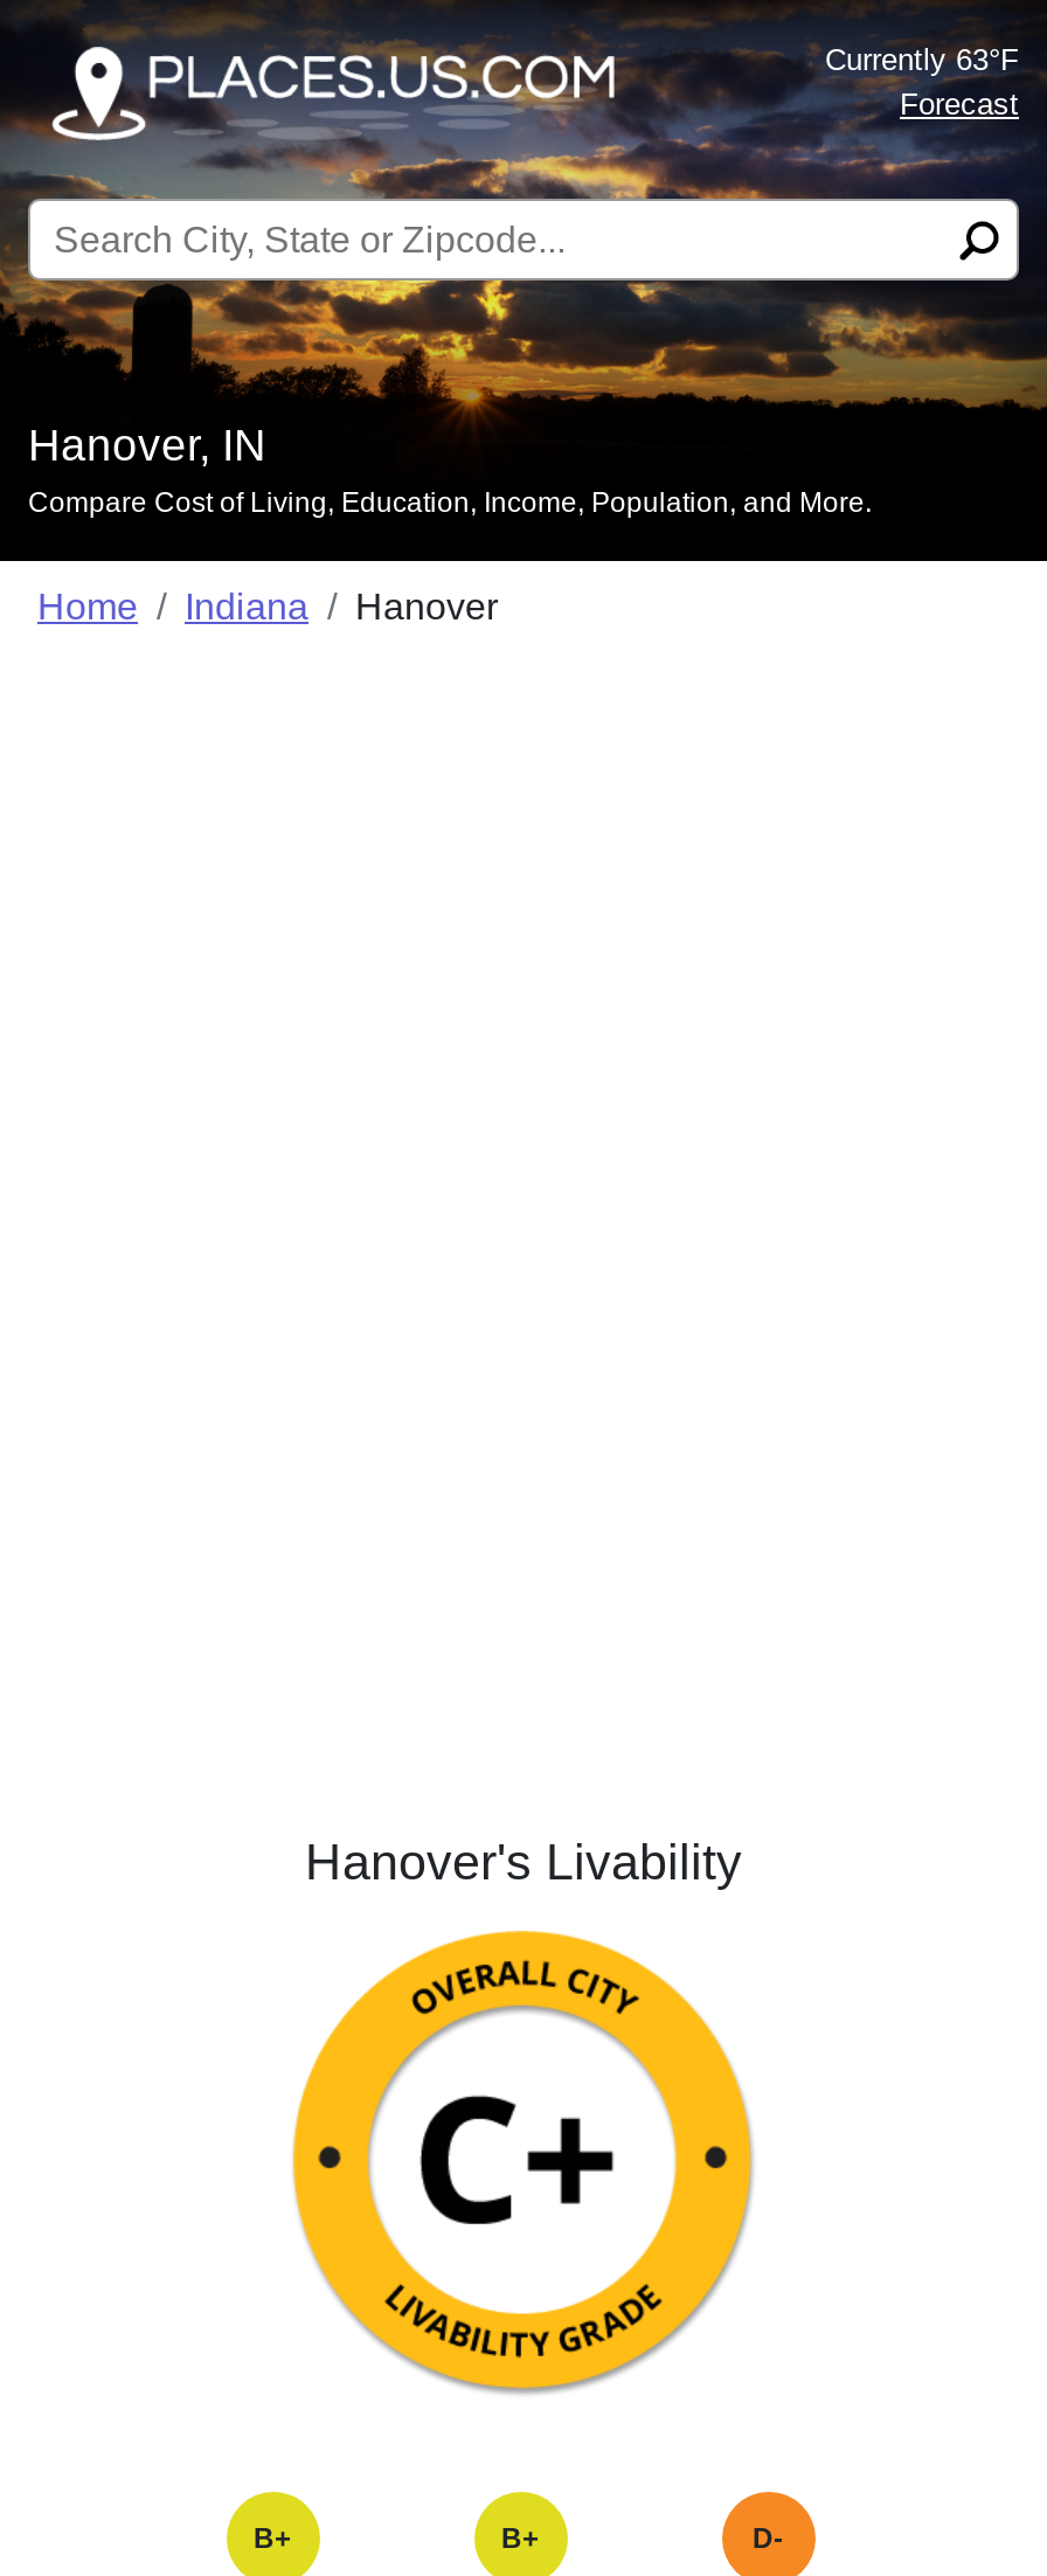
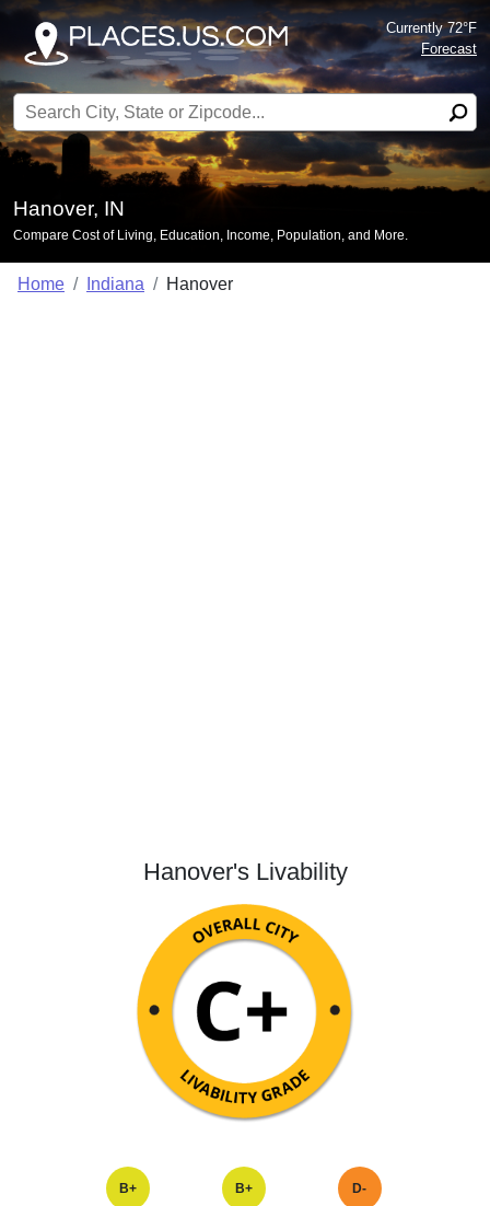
[825,42,1019,77] Currently 63°F -> [386,20,477,36] Currently 72°F

